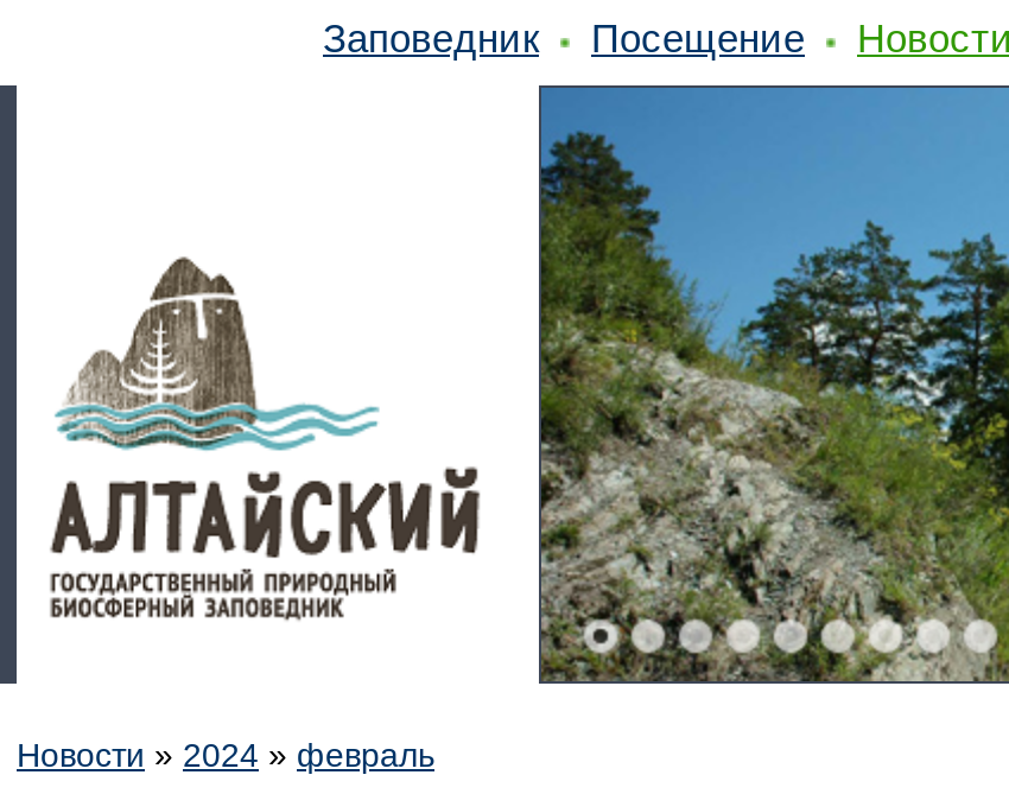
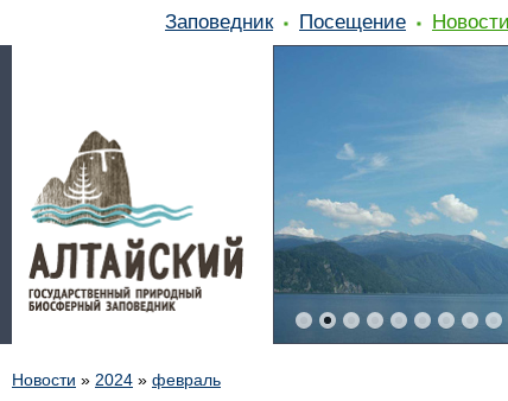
[539,90,1002,684] [image] -> [273,47,504,344] [image]

